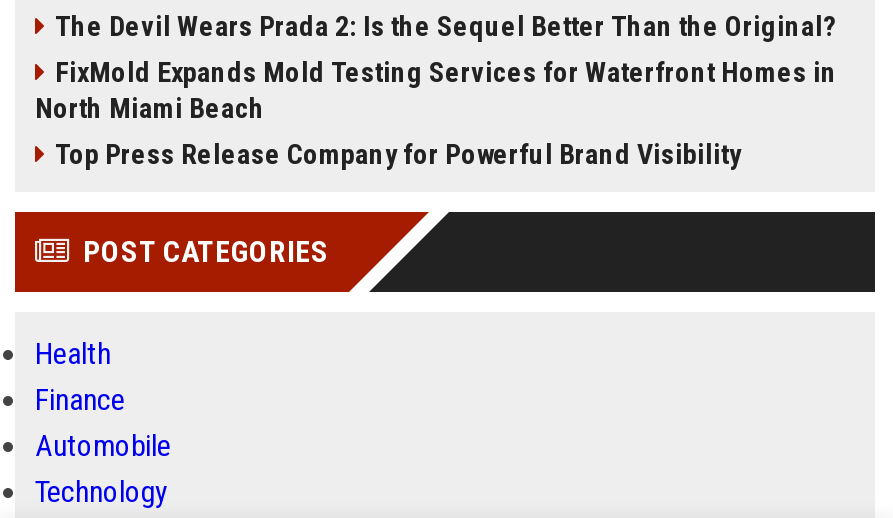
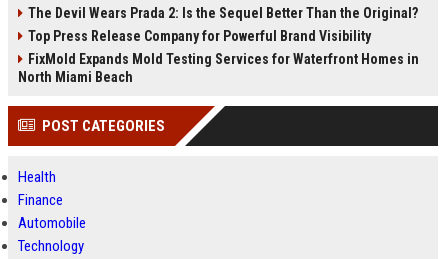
moved [35,56,837,124] -> [18,51,419,85]: FixMold Expands Mold Testing Services for Waterfront Homes in | North Miami Beach
moved [55,138,741,170] -> [28,28,371,44]: Top Press Release Company for Powerful Brand Visibility

